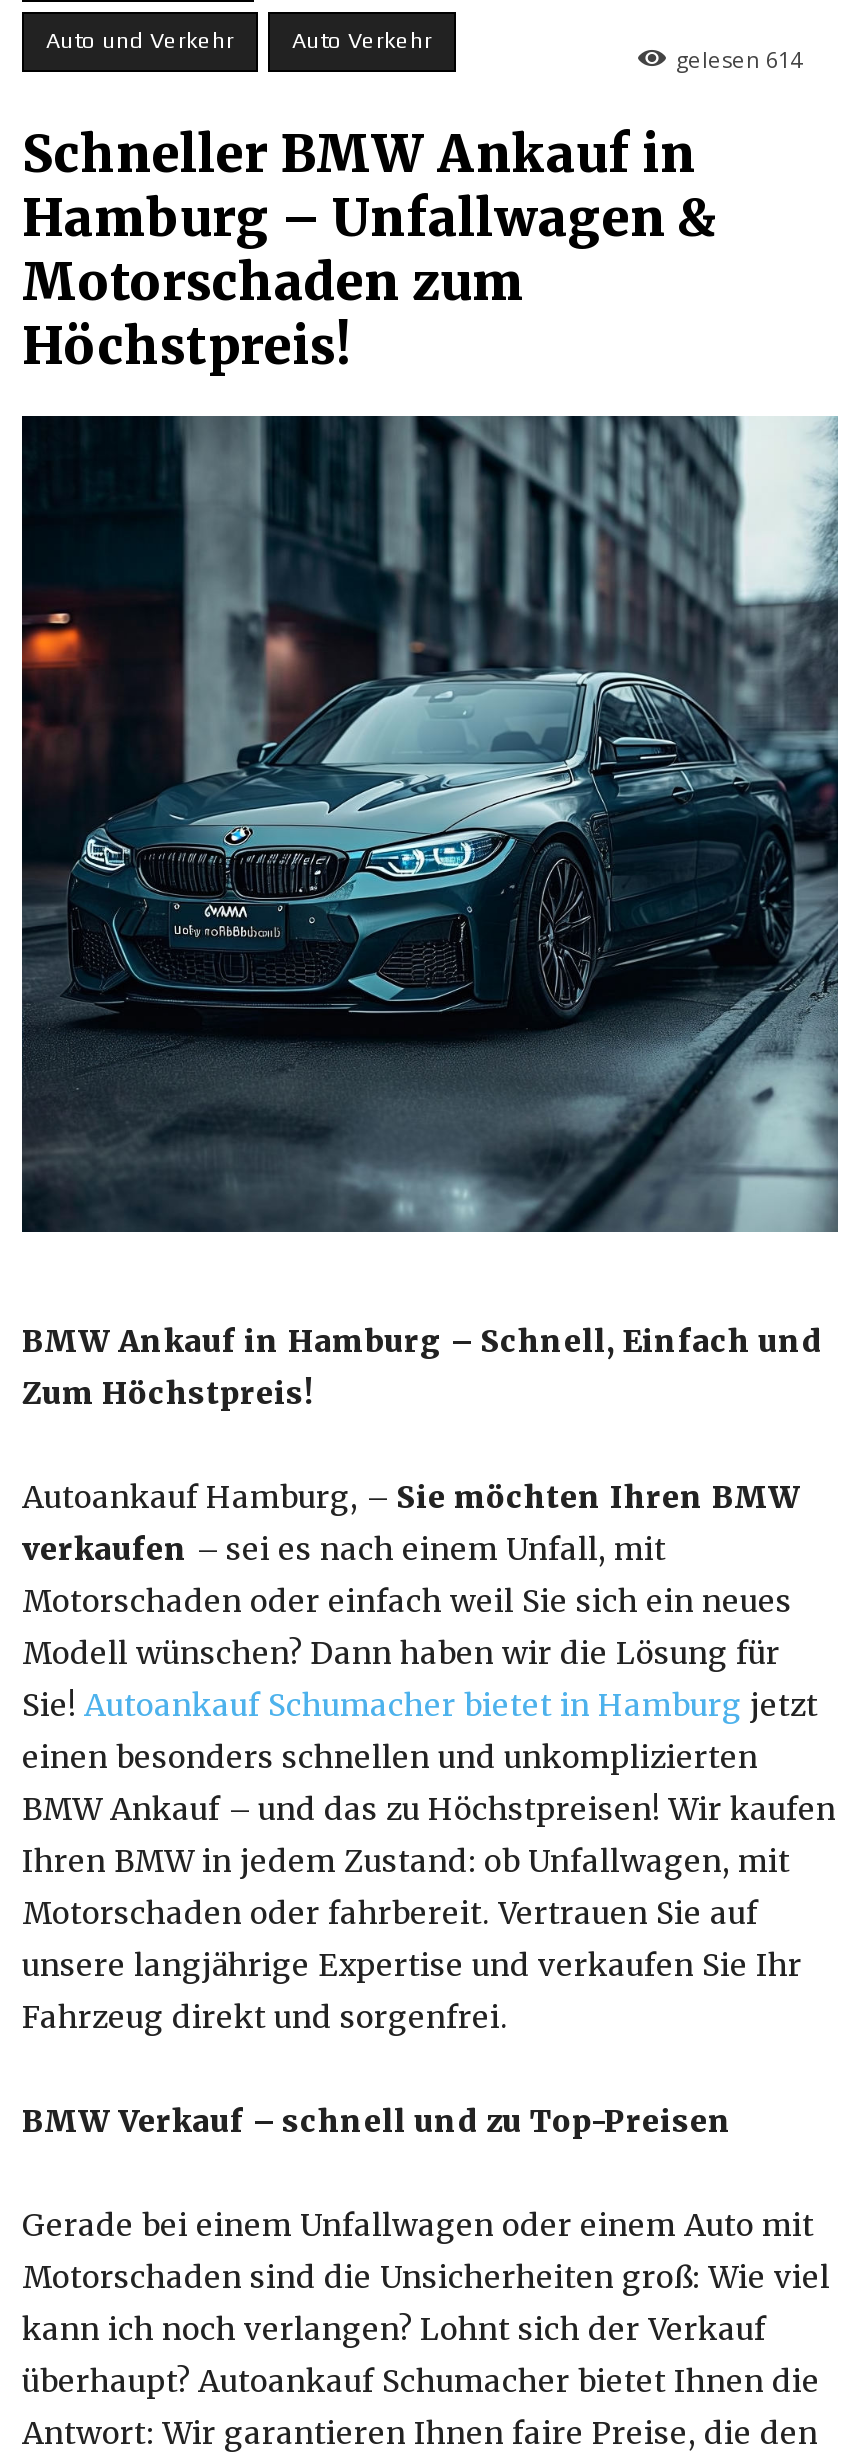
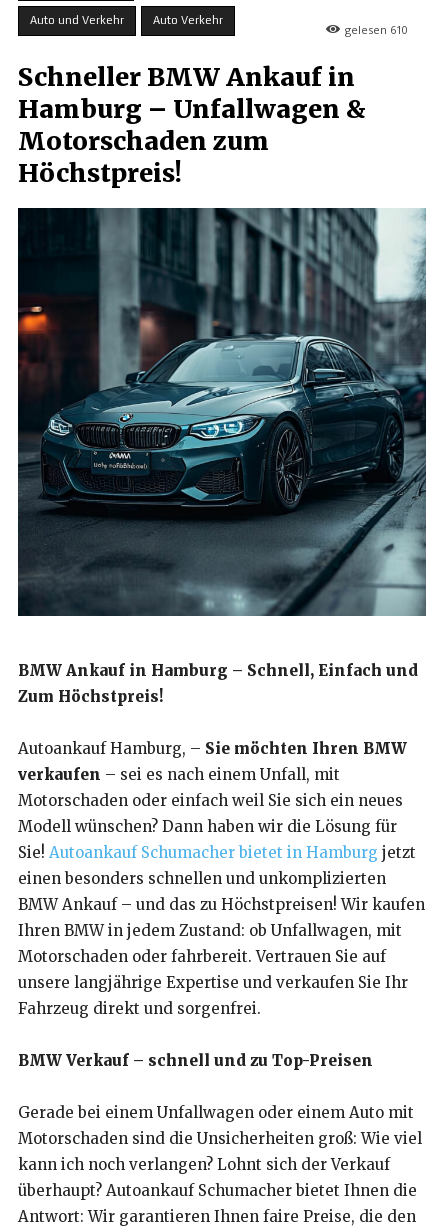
[676,44,802,74] gelesen 614 -> [345,22,408,37] gelesen 610

